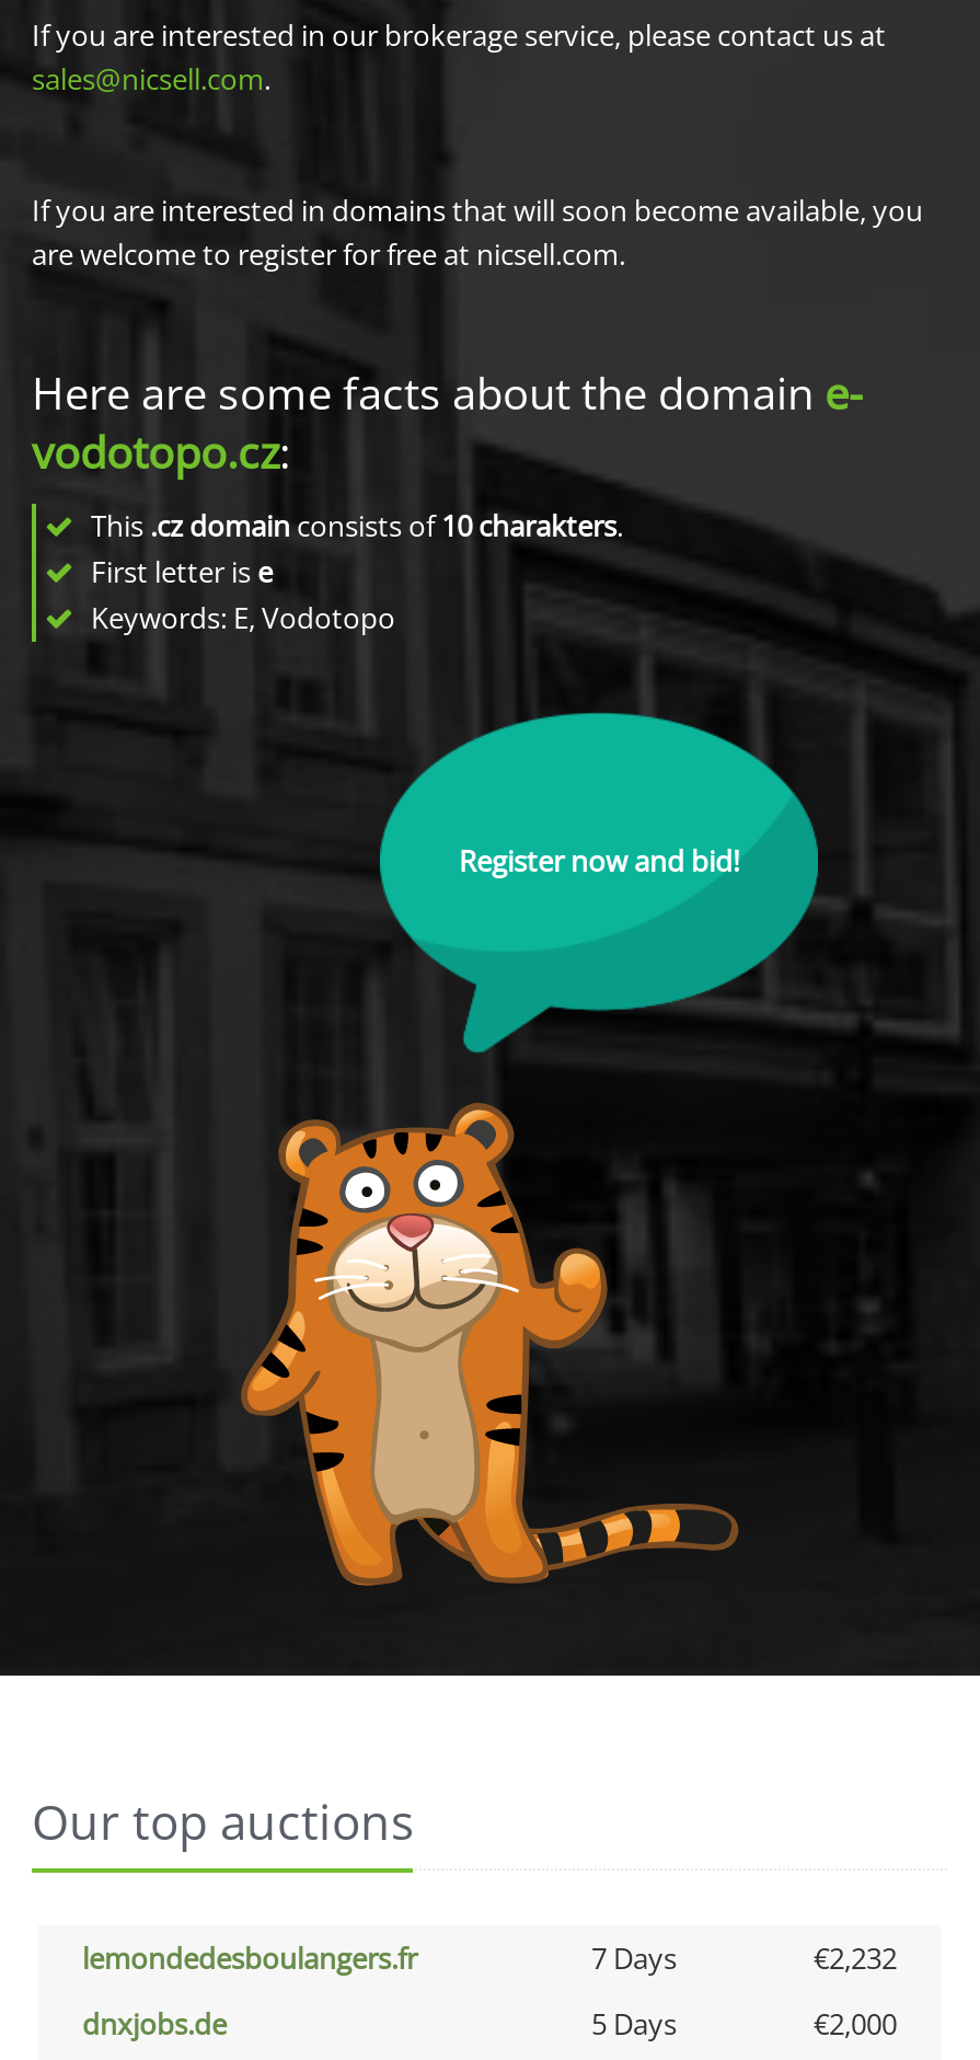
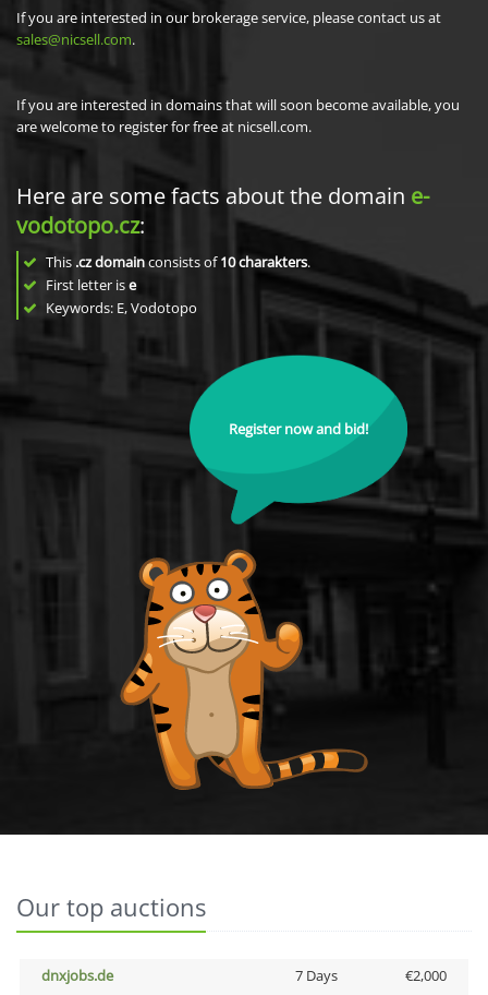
[82,1938,897,1978] lemondedesboulangers.fr | 7 Days | €2,232 -> none
[591,2004,677,2044] 5 Days -> [295,966,337,985] 7 Days

